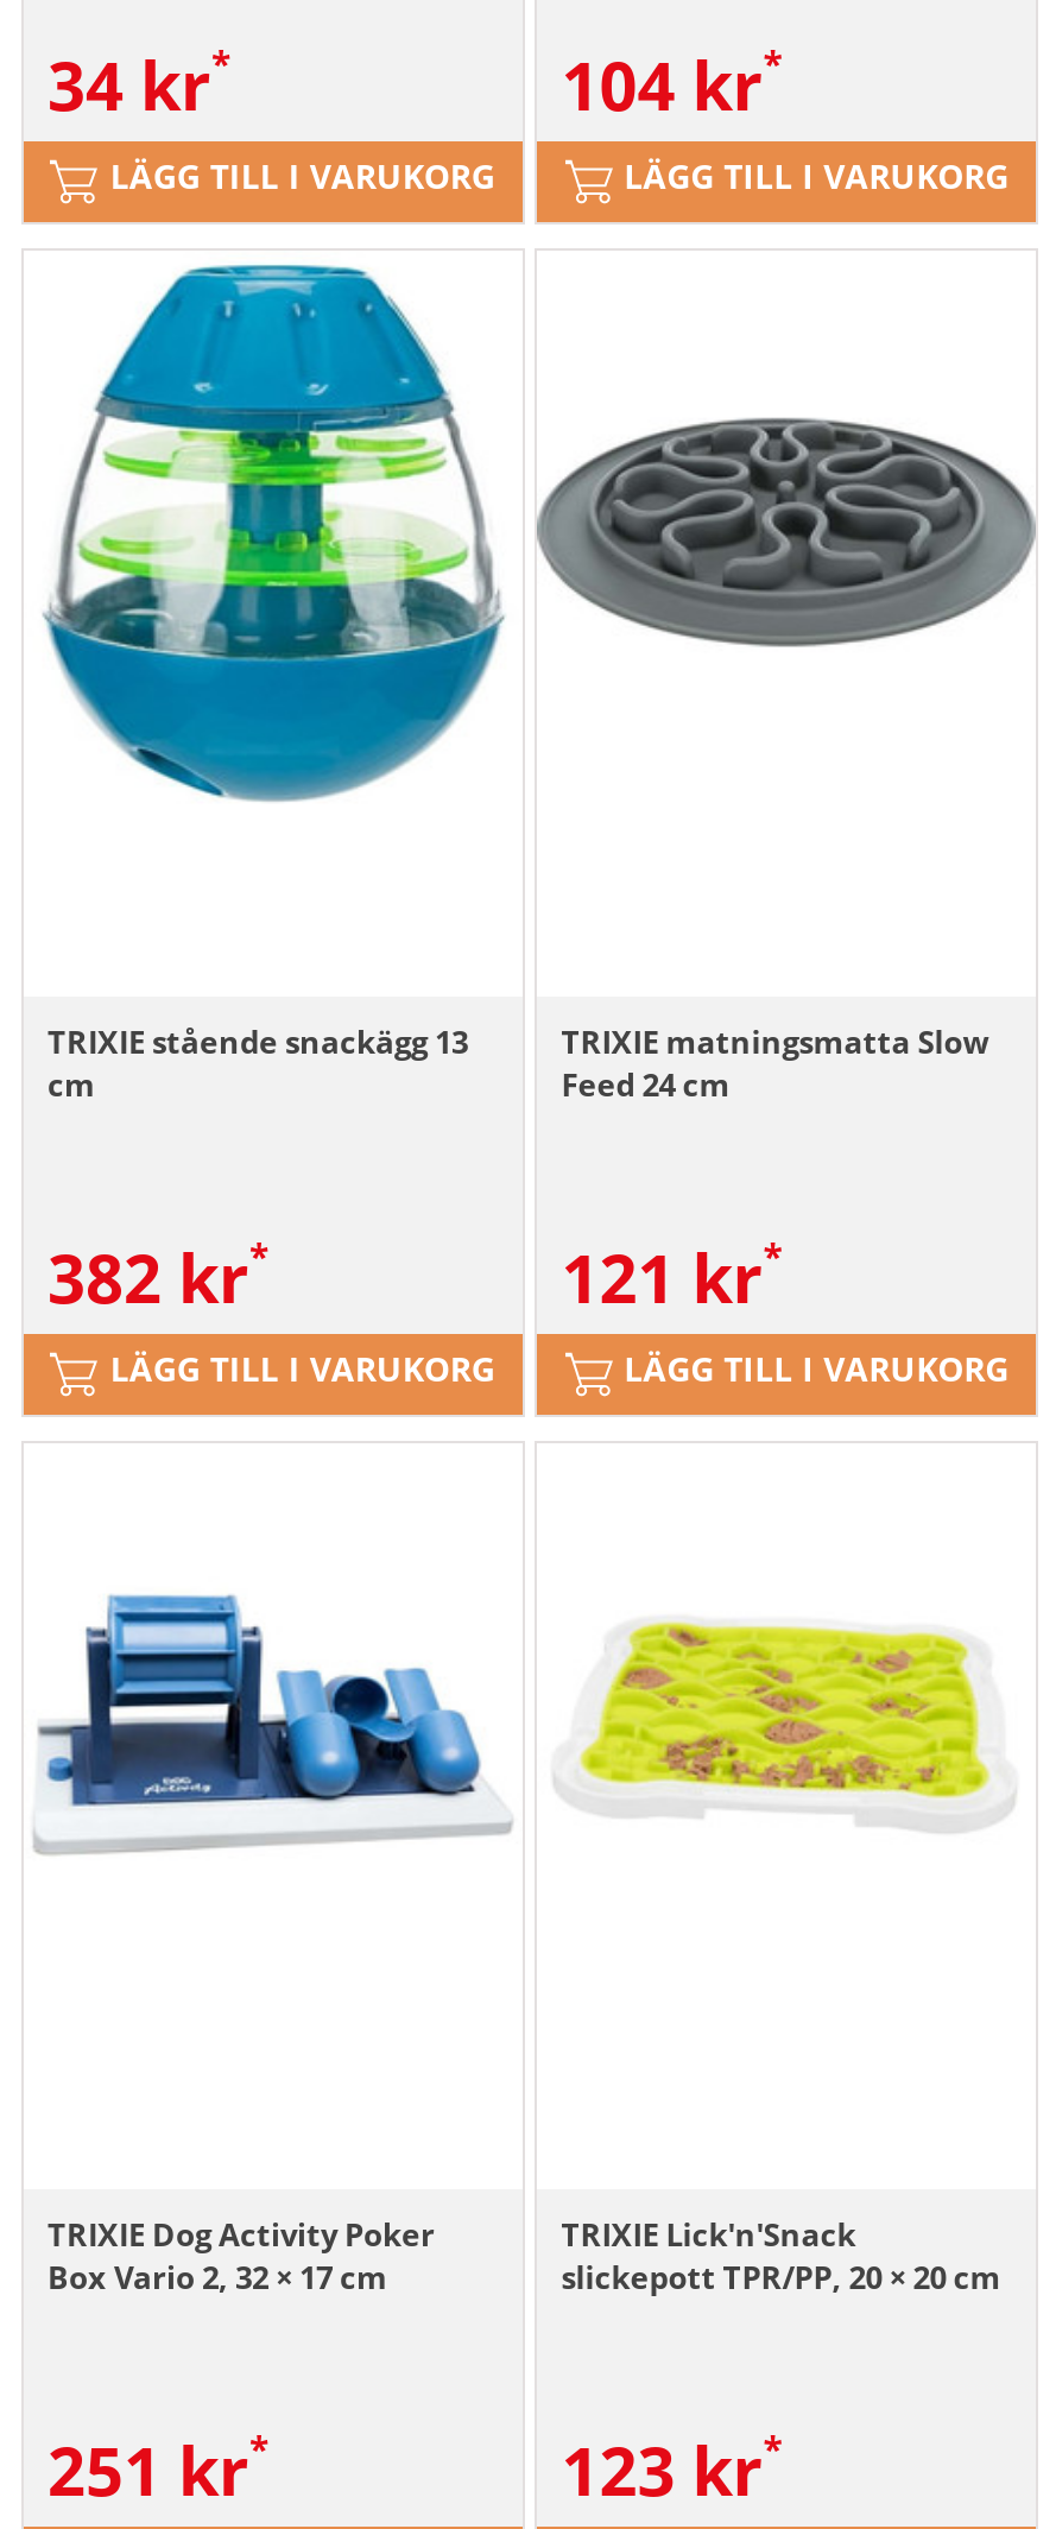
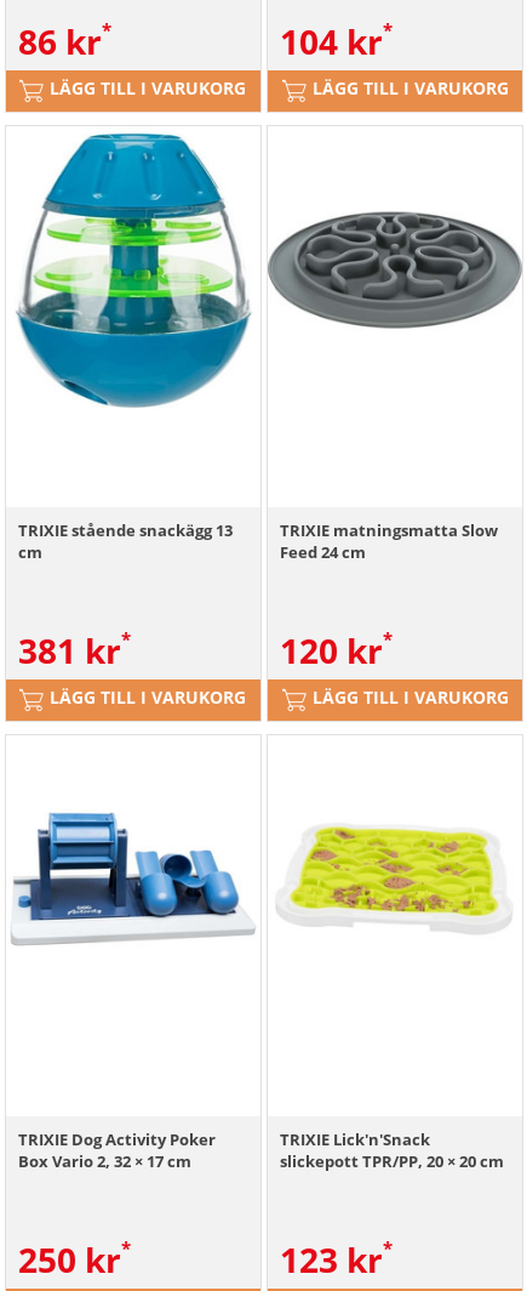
[48,40,211,130] 34 kr -> [18,19,102,65] 86 kr
[48,1232,249,1322] 382 kr -> [18,627,121,673] 381 kr
[561,1232,763,1322] 121 kr -> [280,627,383,673] 120 kr
[48,2424,249,2514] 251 kr -> [18,1236,121,1282] 250 kr

